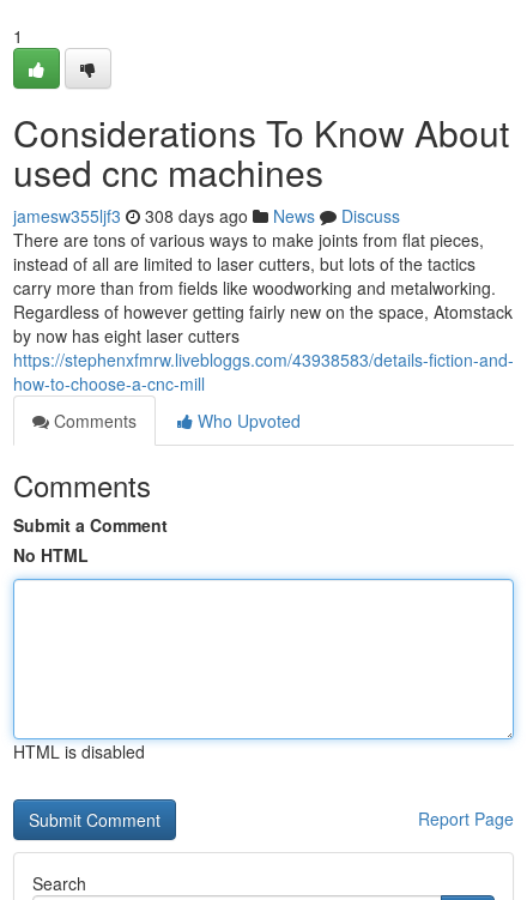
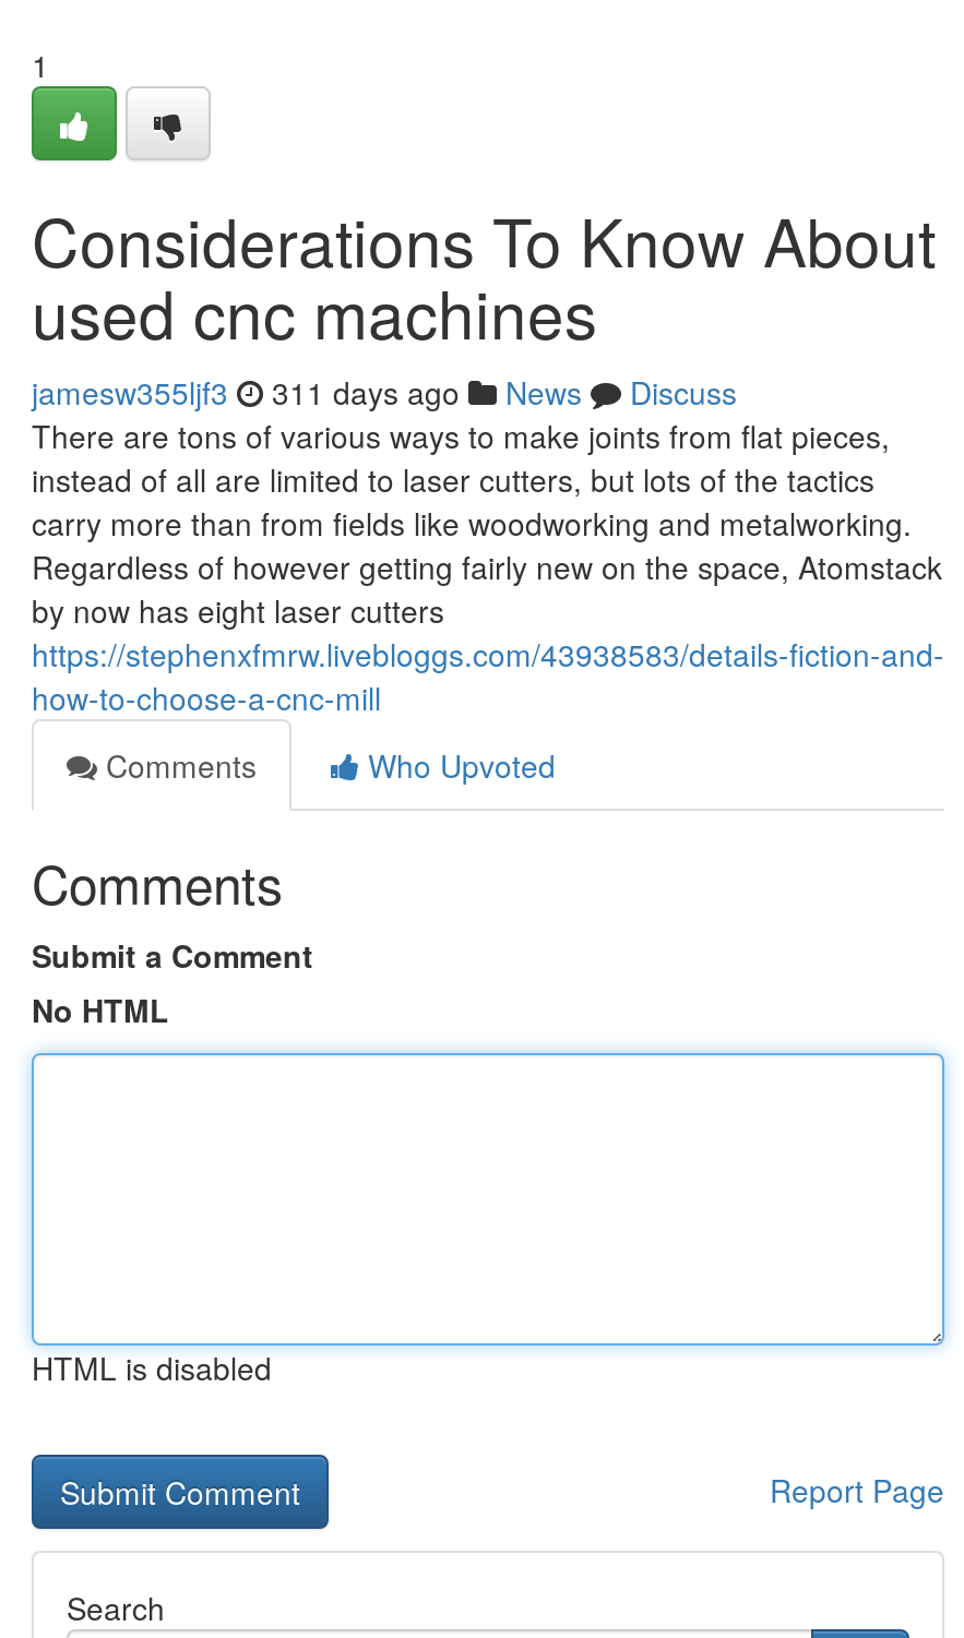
[13,204,400,228] jamesw355ljf3 308 days ago News Discuss -> [32,370,737,414] jamesw355ljf3 311 days ago News Discuss

